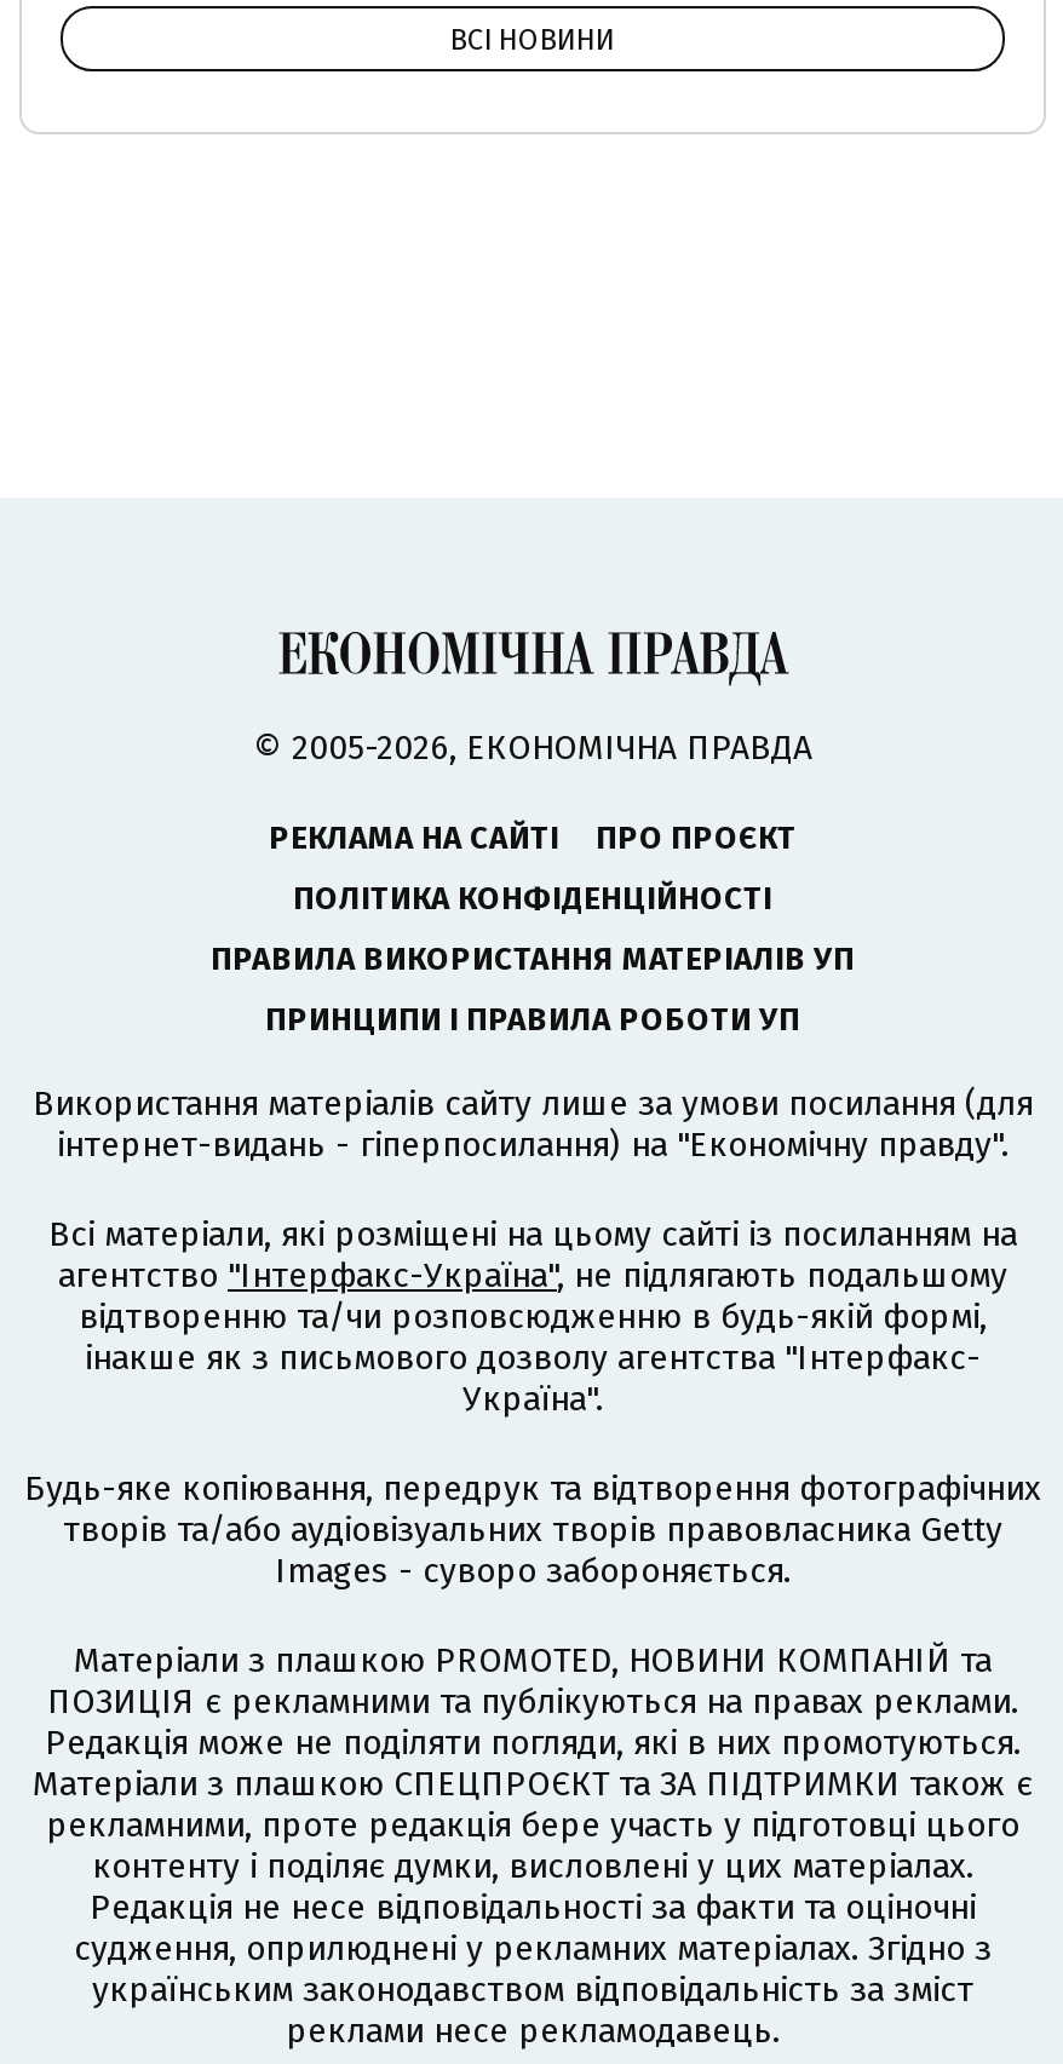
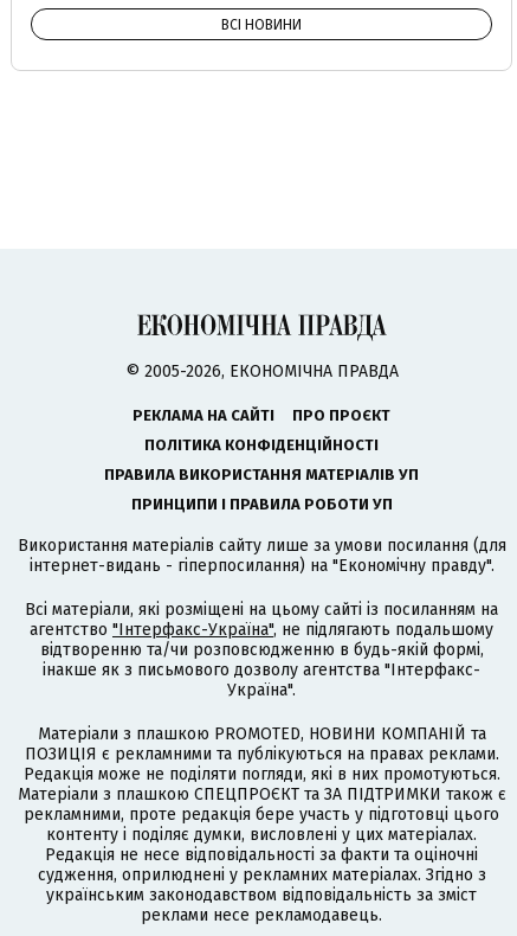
[24,1468,1041,1591] Будь-яке копіювання, передрук та відтворення фотографічних | творів та/або аудіовізуальних творів правовласника Getty | Images - суворо забороняється. -> none

